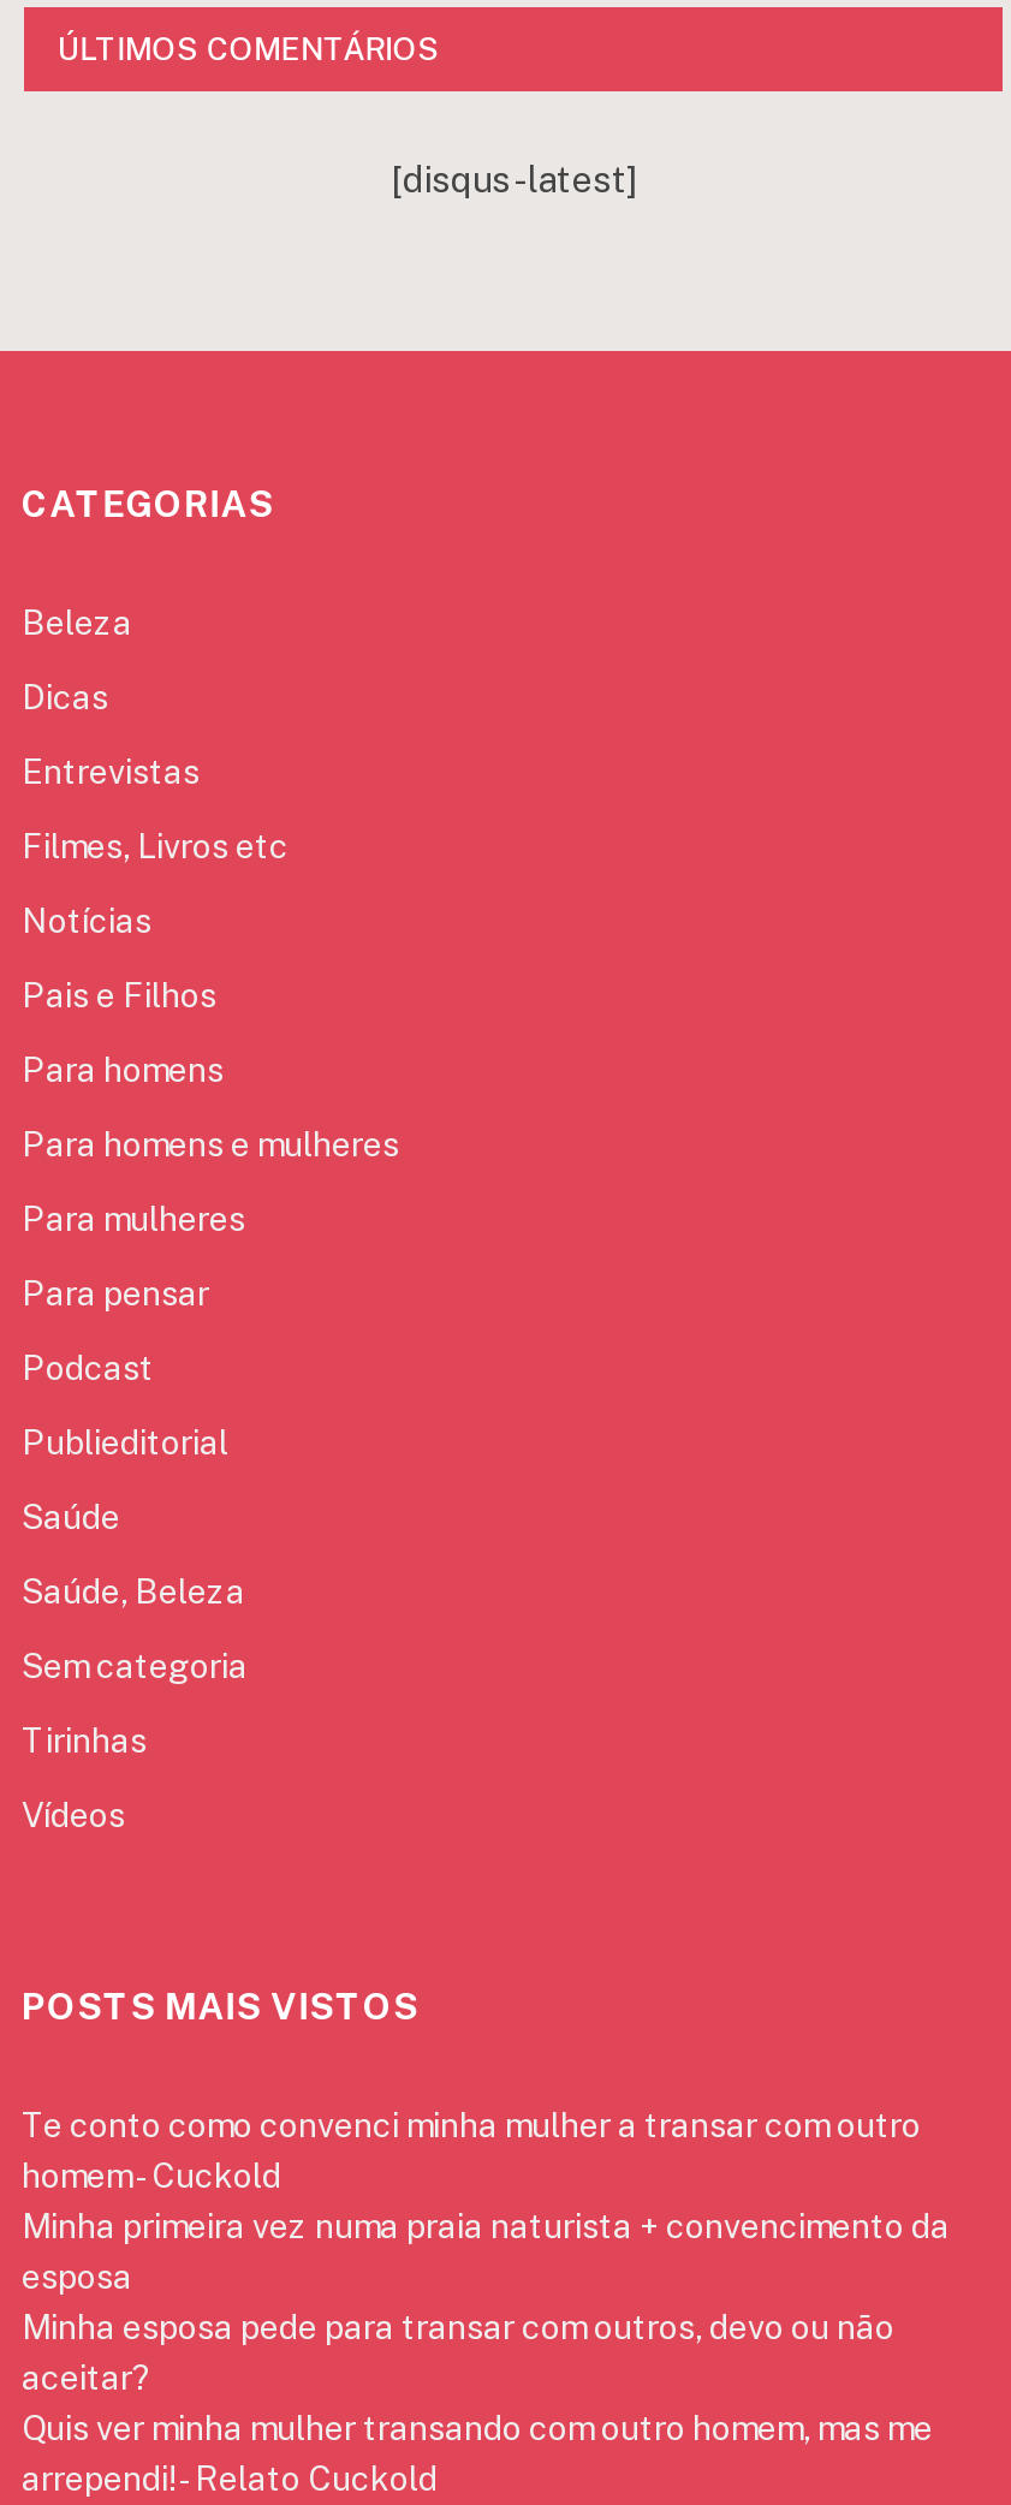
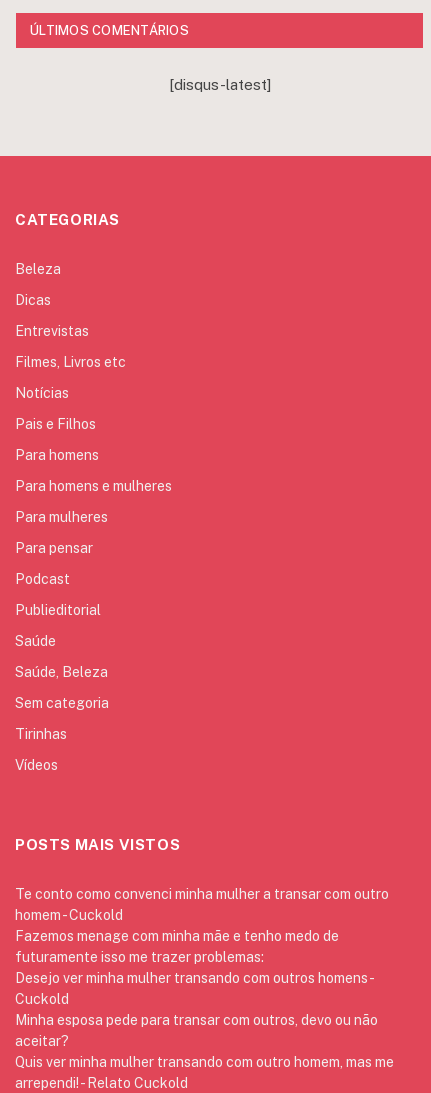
[22,2208,950,2297] Minha primeira vez numa praia naturista + convencimento da | esposa -> [15,927,373,1006] Fazemos menage com minha mãe e tenho medo de | futuramente isso me trazer problemas: | Desejo ver minha mulher transando com outros homens - | Cuckold

